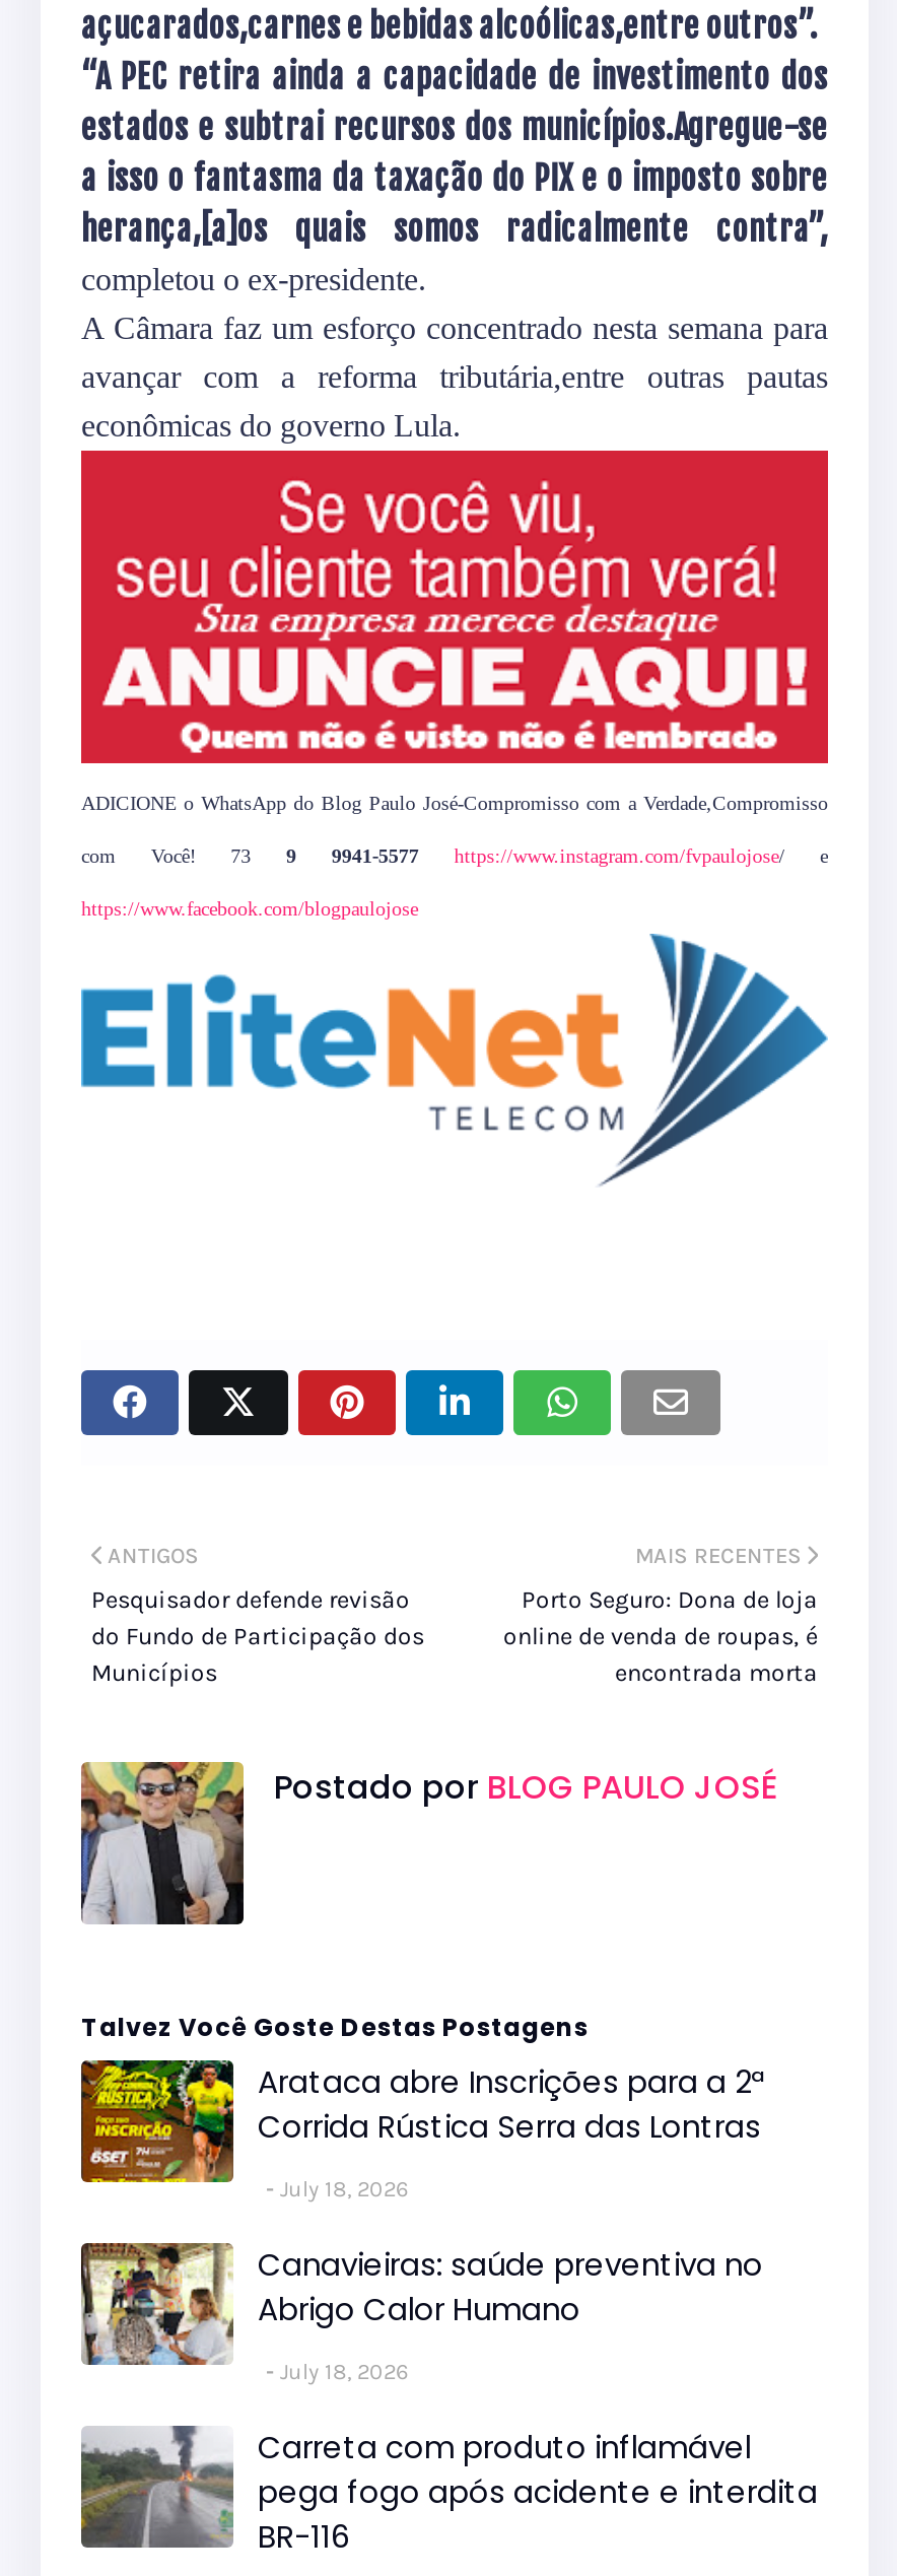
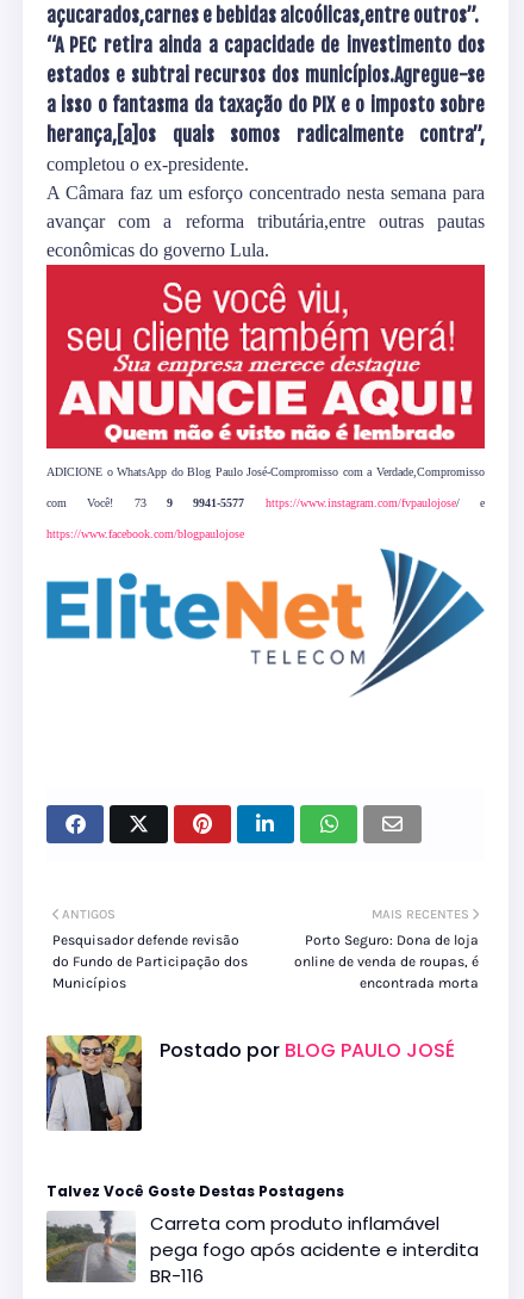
[79,2058,765,2386] [image] | Arataca abre Inscrições para a 2ª | Corrida Rústica Serra das Lontras | July 18, 2026 | Canavieiras: saúde preventiva no | Abrigo Calor Humano | July 18, 2026 -> none
[79,2241,233,2367] [image] -> none

